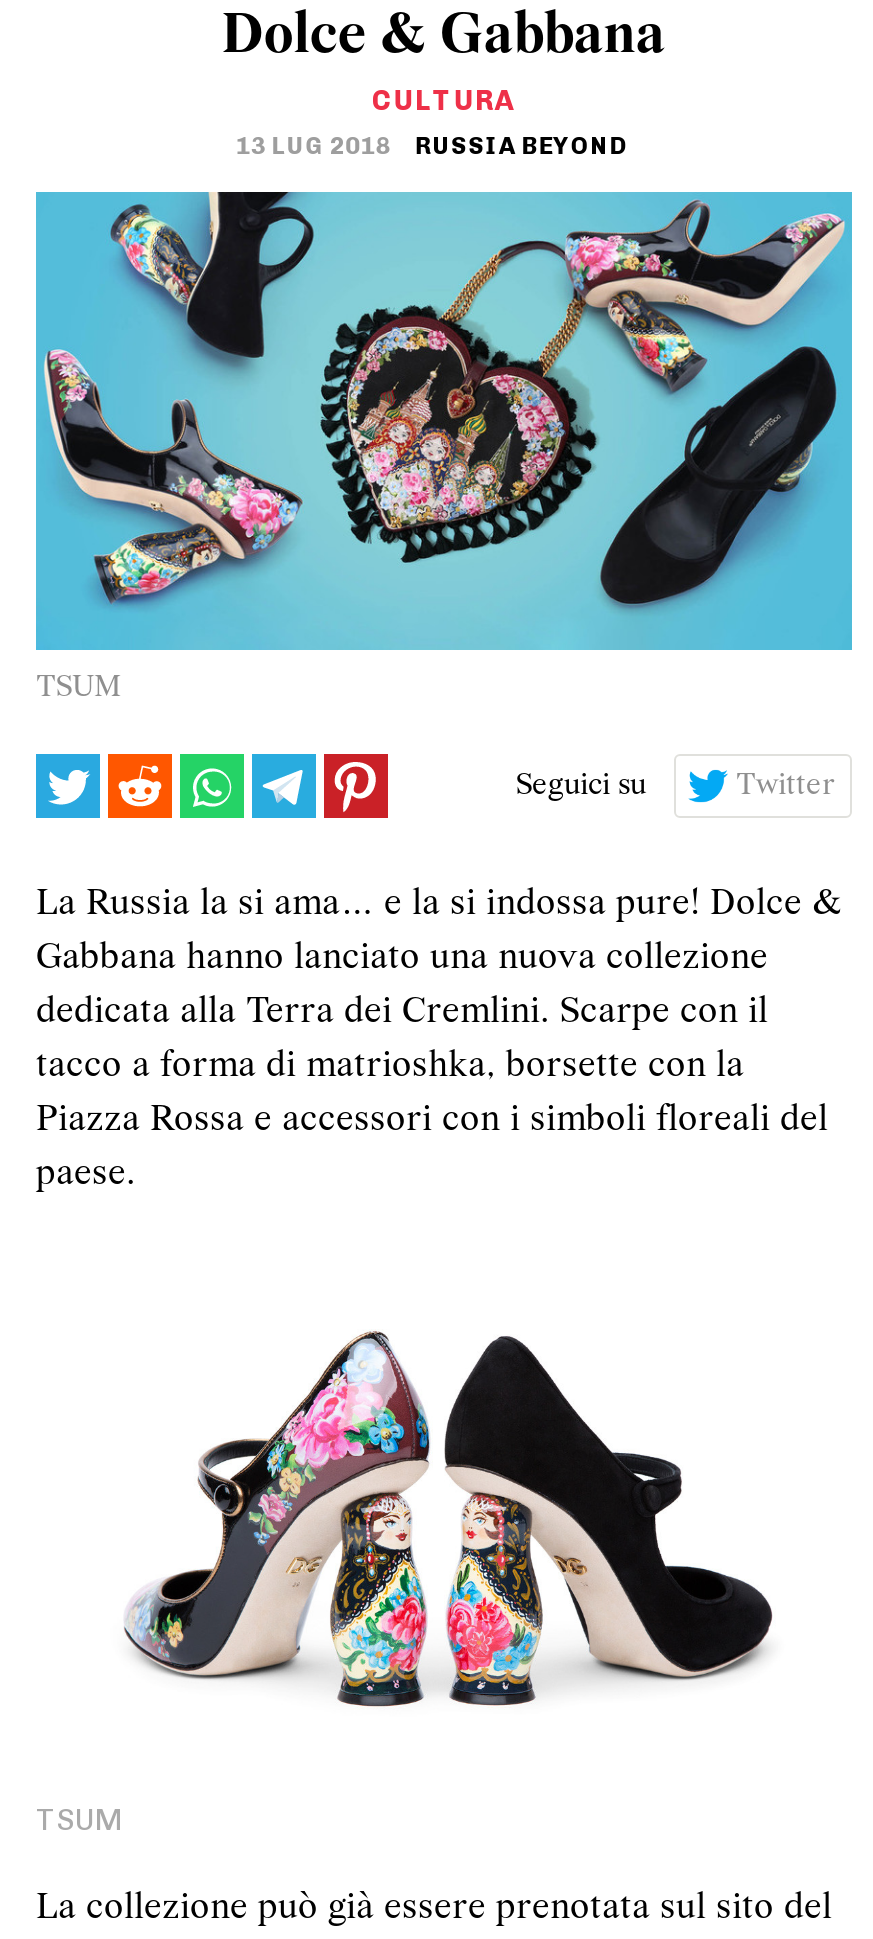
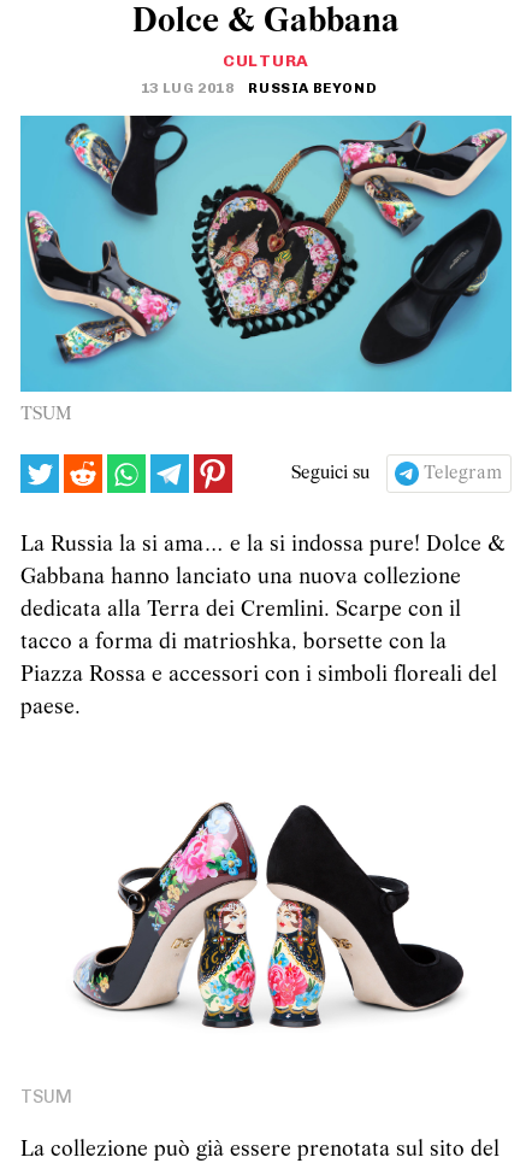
[736,771,836,803] Twitter -> [424,464,502,484] Telegram

